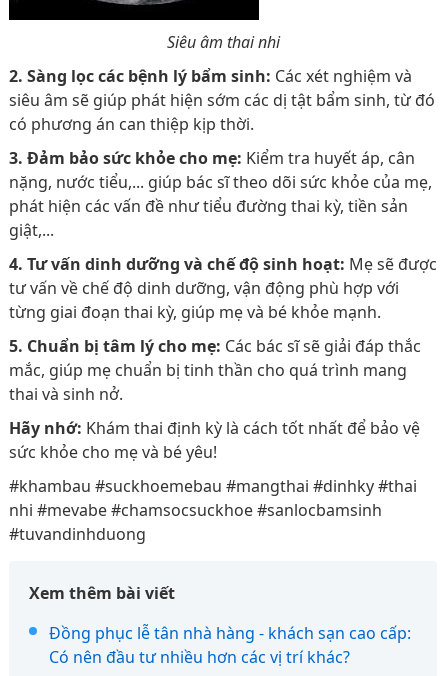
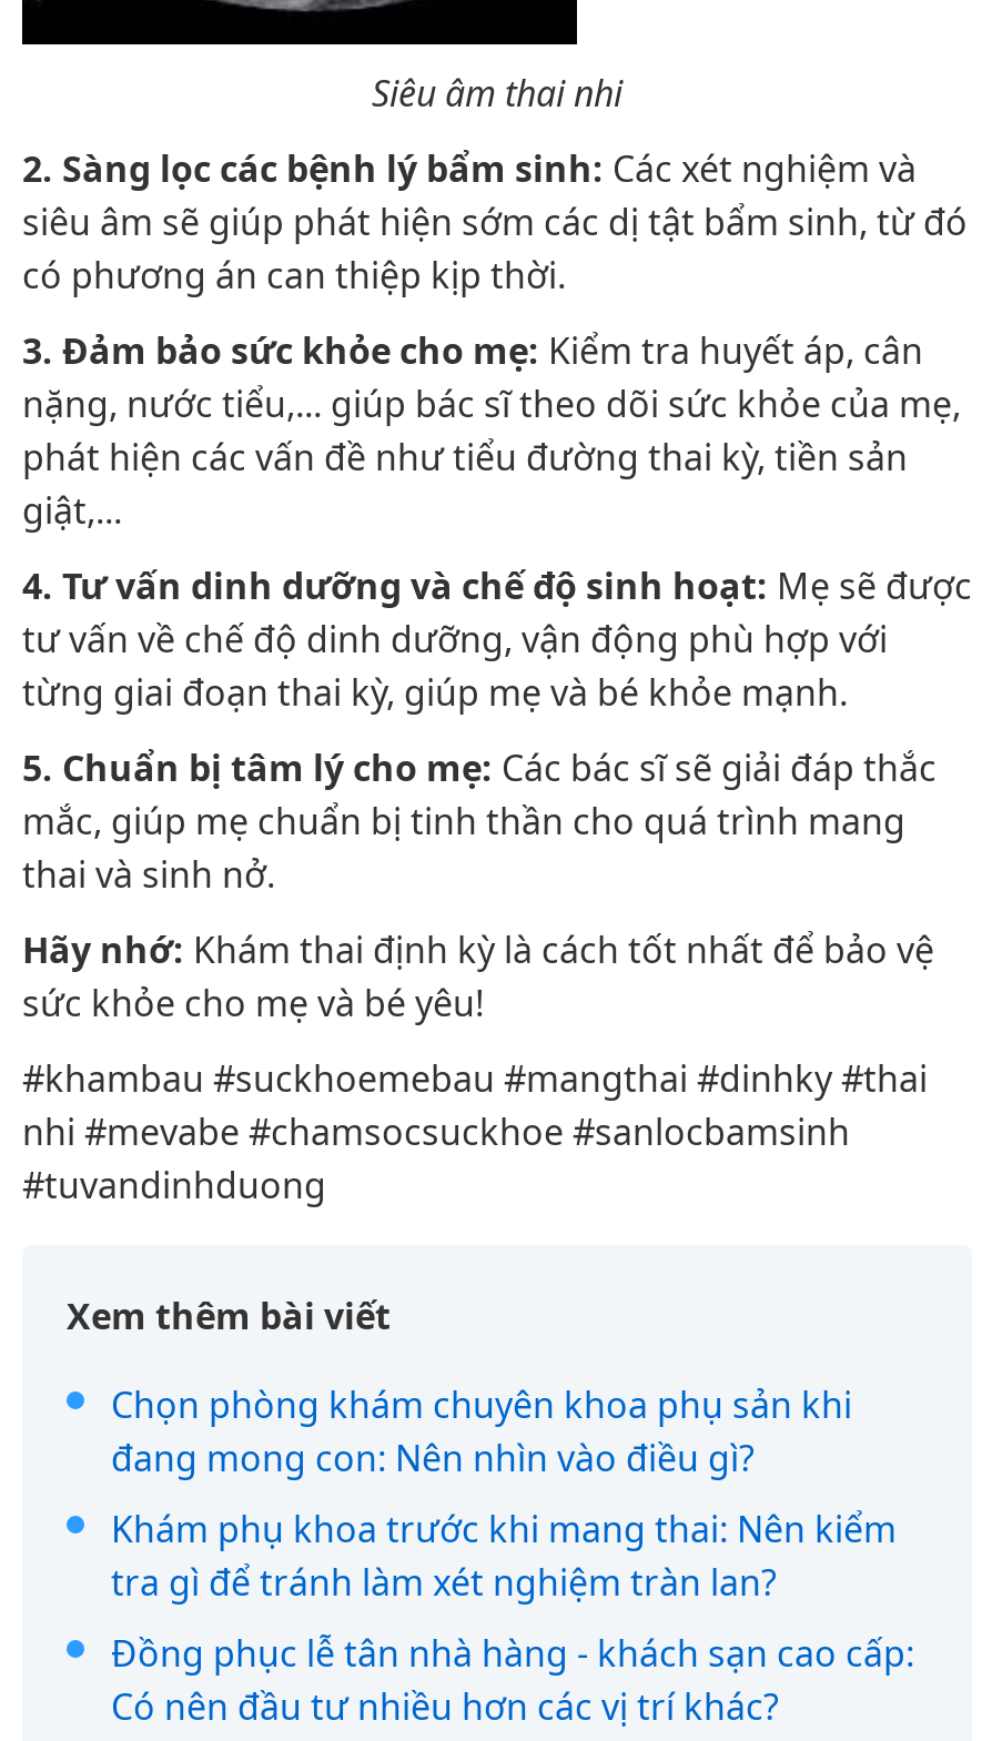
none -> [111,1380,897,1607] Chọn phòng khám chuyên khoa phụ sản khi | đang mong con: Nên nhìn vào điều gì? | Khám phụ khoa trước khi mang thai: Nên kiểm | tra gì để tránh làm xét nghiệm tràn lan?

